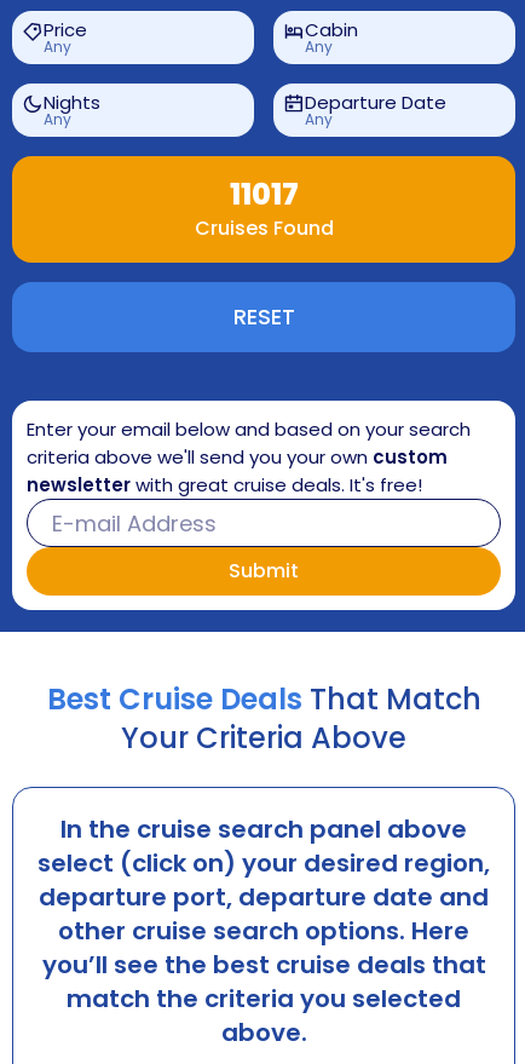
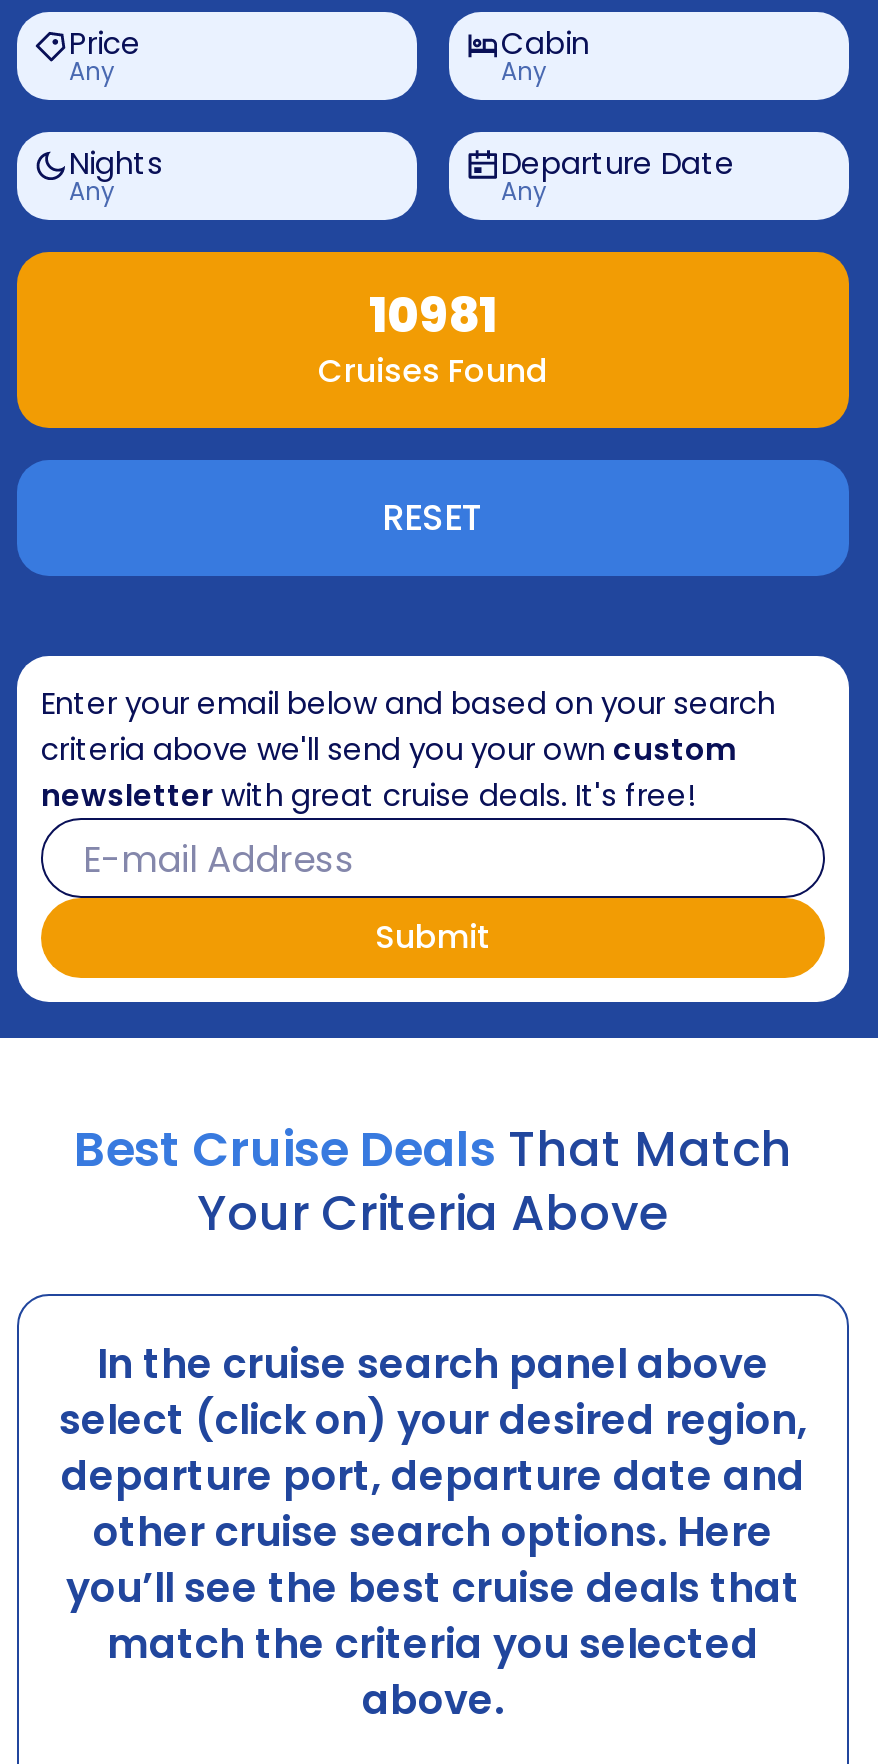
[229,174,298,214] 11017 -> [369,282,497,348] 10981

